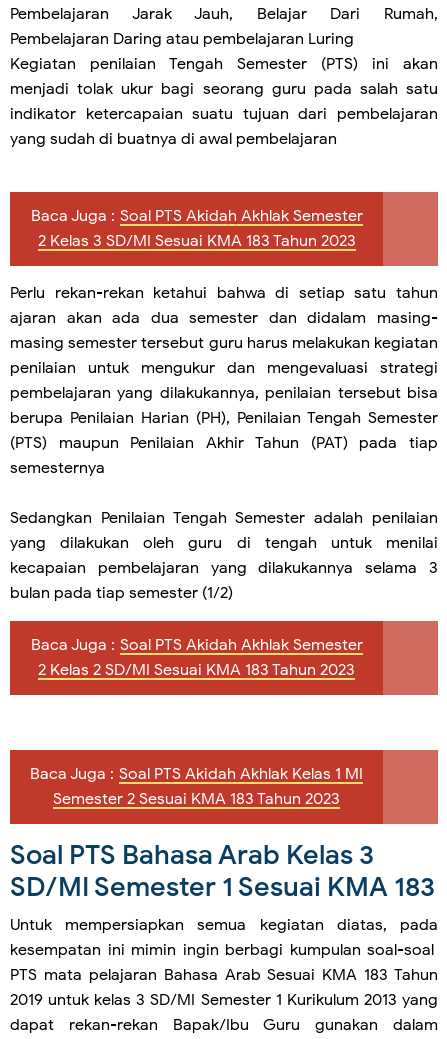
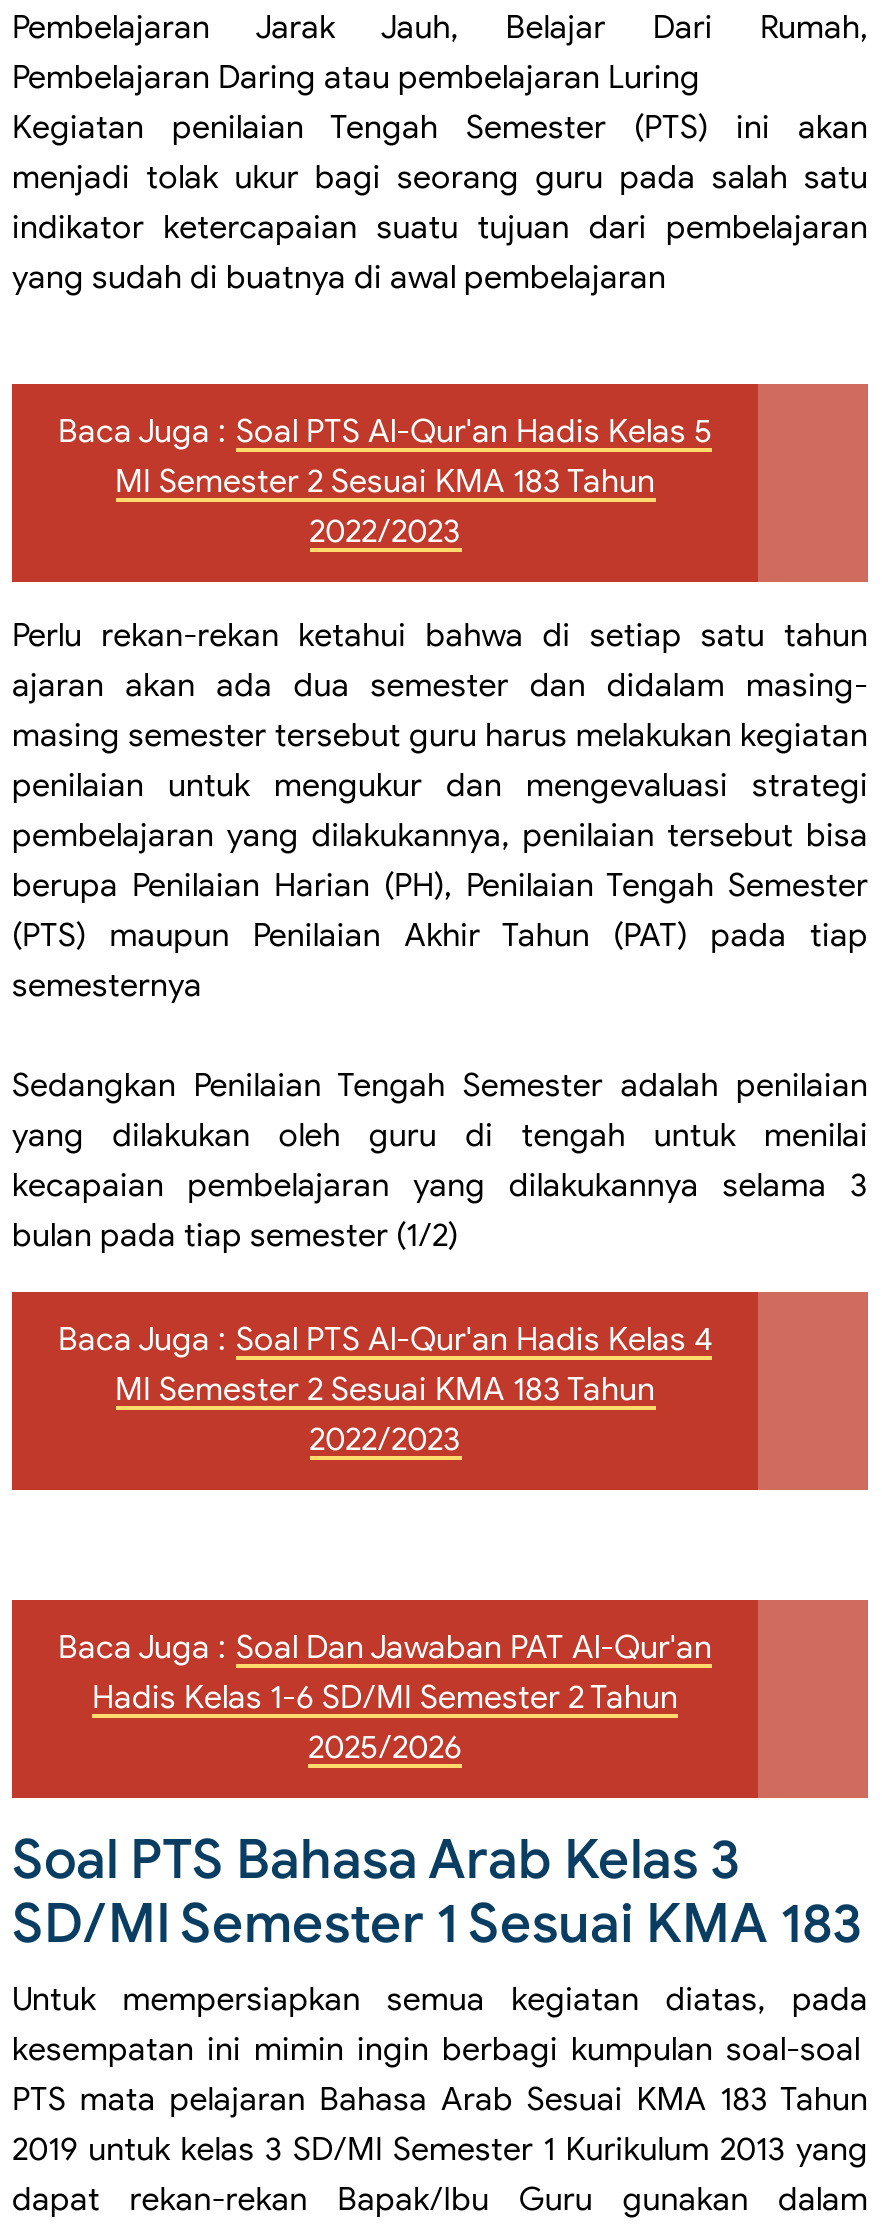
[30,206,362,251] Baca Juga : Soal PTS Akidah Akhlak Semester | 2 Kelas 3 SD/MI Sesuai KMA 183 Tahun 2023 -> [58,412,712,552] Baca Juga : Soal PTS Al-Qur'an Hadis Kelas 5 | MI Semester 2 Sesuai KMA 183 Tahun | 2022/2023
[30,635,362,680] Baca Juga : Soal PTS Akidah Akhlak Semester | 2 Kelas 2 SD/MI Sesuai KMA 183 Tahun 2023 -> [58,1320,712,1460] Baca Juga : Soal PTS Al-Qur'an Hadis Kelas 4 | MI Semester 2 Sesuai KMA 183 Tahun | 2022/2023
[30,764,363,809] Baca Juga : Soal PTS Akidah Akhlak Kelas 1 MI | Semester 2 Sesuai KMA 183 Tahun 2023 -> [58,1628,712,1768] Baca Juga : Soal Dan Jawaban PAT Al-Qur'an | Hadis Kelas 1-6 SD/MI Semester 2 Tahun | 2025/2026

